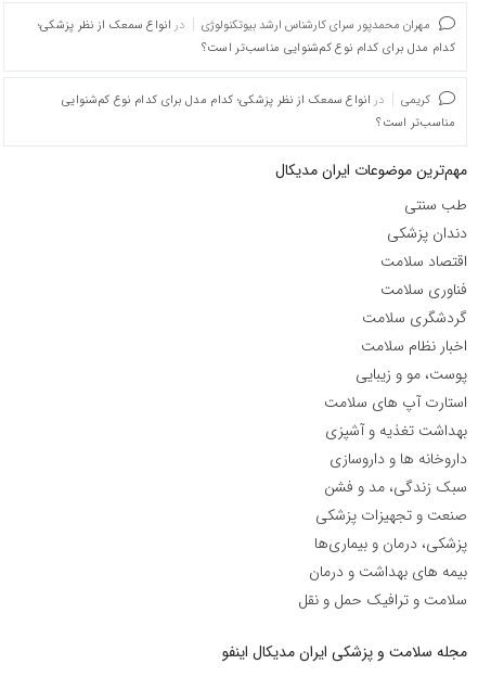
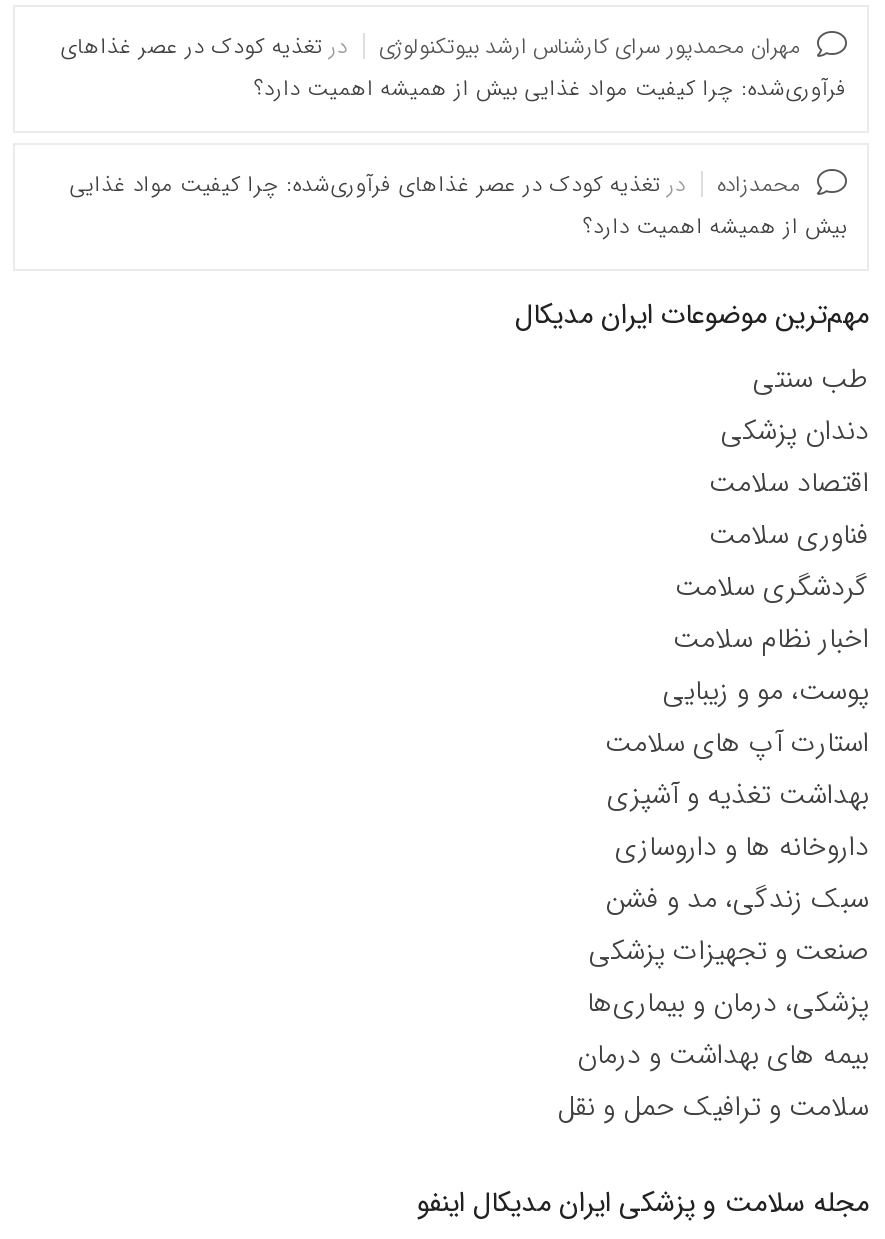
[38,16,455,58] در انواع سمعک از نظر پزشکی؛ | کدام مدل برای کدام نوع کم‌شنوایی مناسب‌تر است؟ -> [61,31,847,107] در تغذیه کودک در عصر غذاهای | فرآوری‌شده: چرا کیفیت مواد غذایی بیش از همیشه اهمیت دارد؟
[62,91,455,132] کریمی | در انواع سمعک از نظر پزشکی؛ کدام مدل برای کدام نوع کم‌شنوایی | مناسب‌تر است؟ -> [69,169,847,245] محمدزاده | در تغذیه کودک در عصر غذاهای فرآوری‌شده: چرا کیفیت مواد غذایی | بیش از همیشه اهمیت دارد؟

